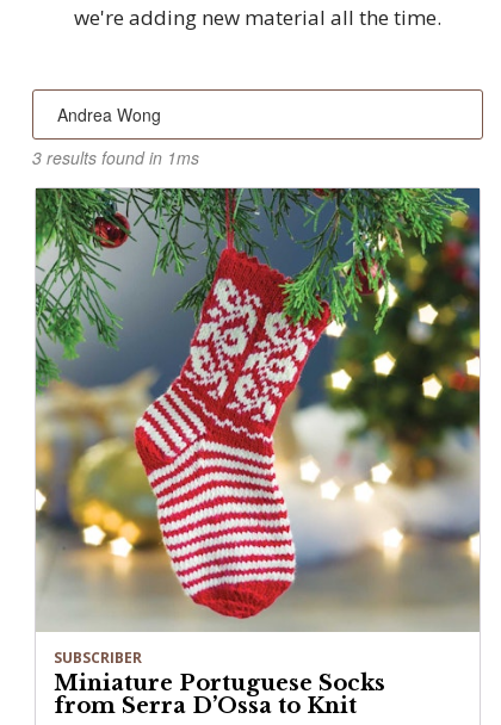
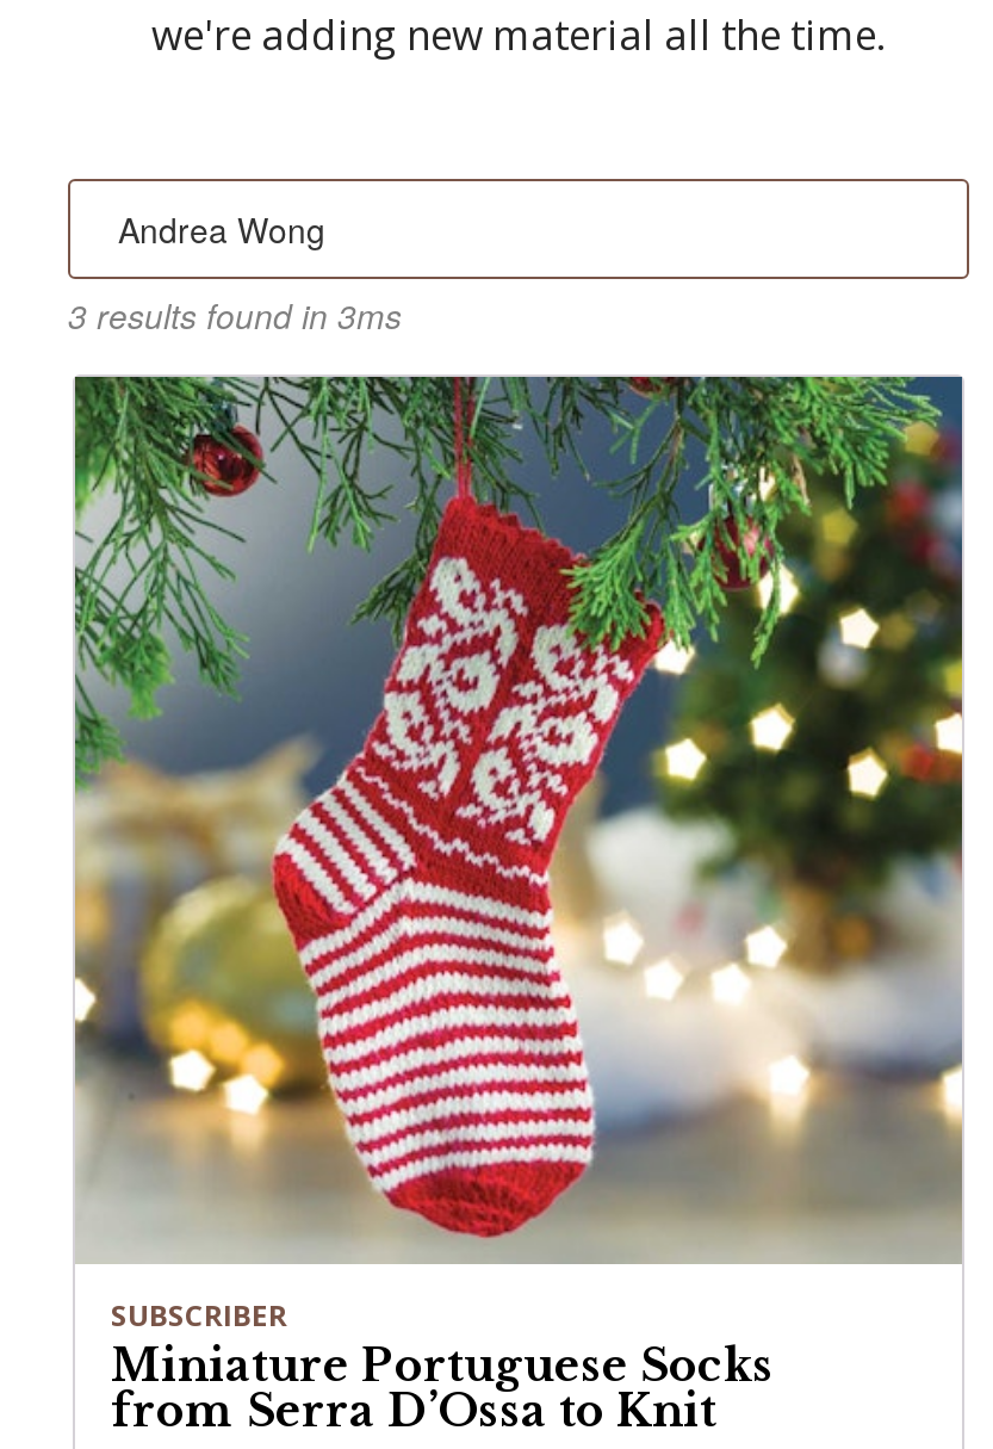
[32,145,199,169] 3 results found in 1ms -> [68,291,402,339] 3 results found in 3ms

